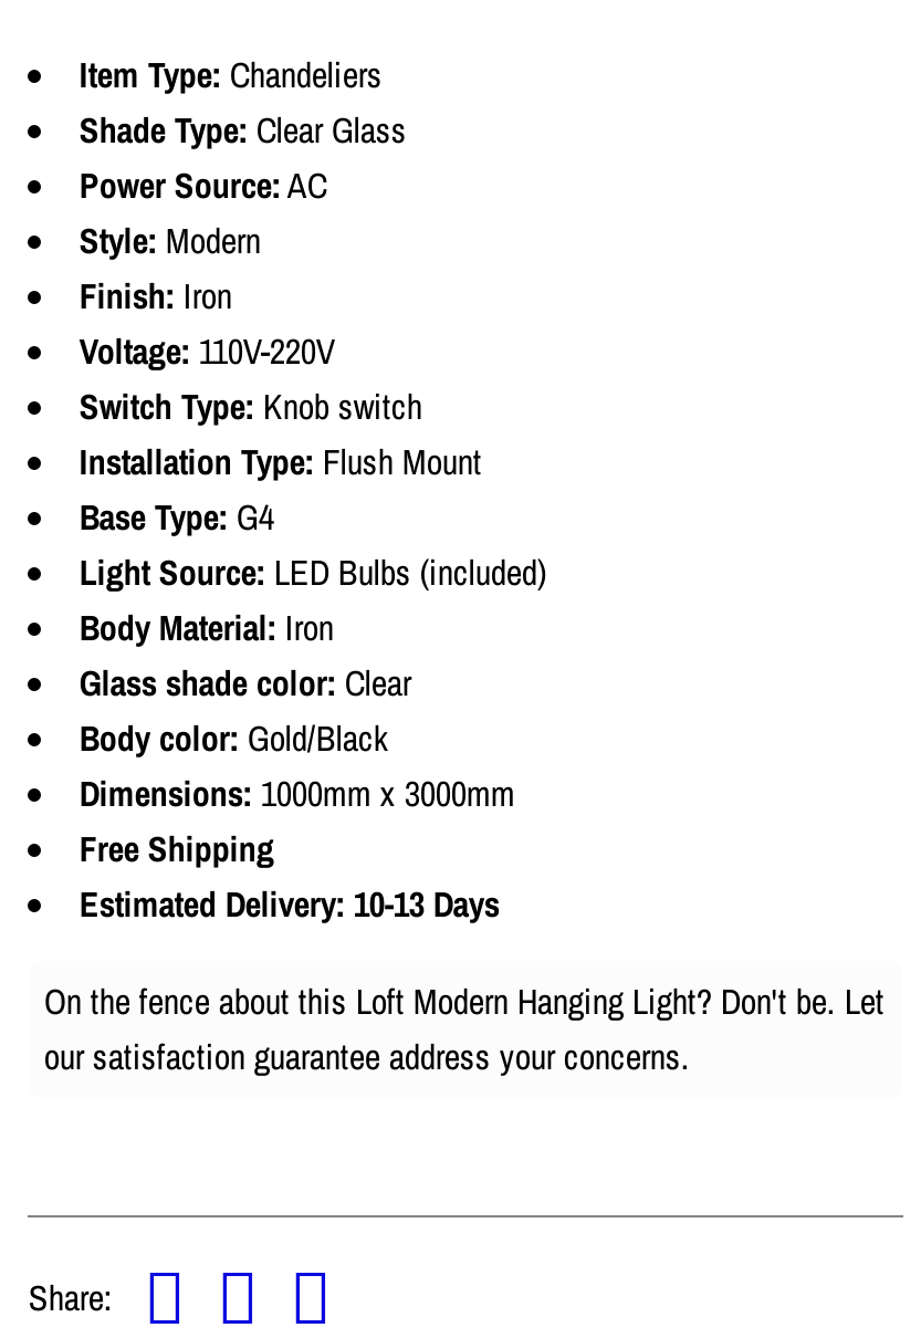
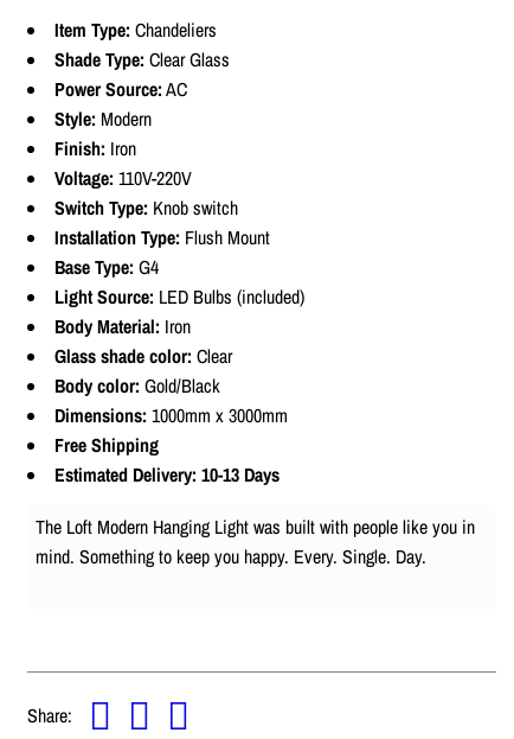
[44,976,884,1080] On the fence about this Loft Modern Hanging Light? Don't be. Let | our satisfaction guarantee address your concerns. -> [36,514,475,569] The Loft Modern Hanging Light was built with people like you in | mind. Something to keep you happy. Every. Single. Day.

